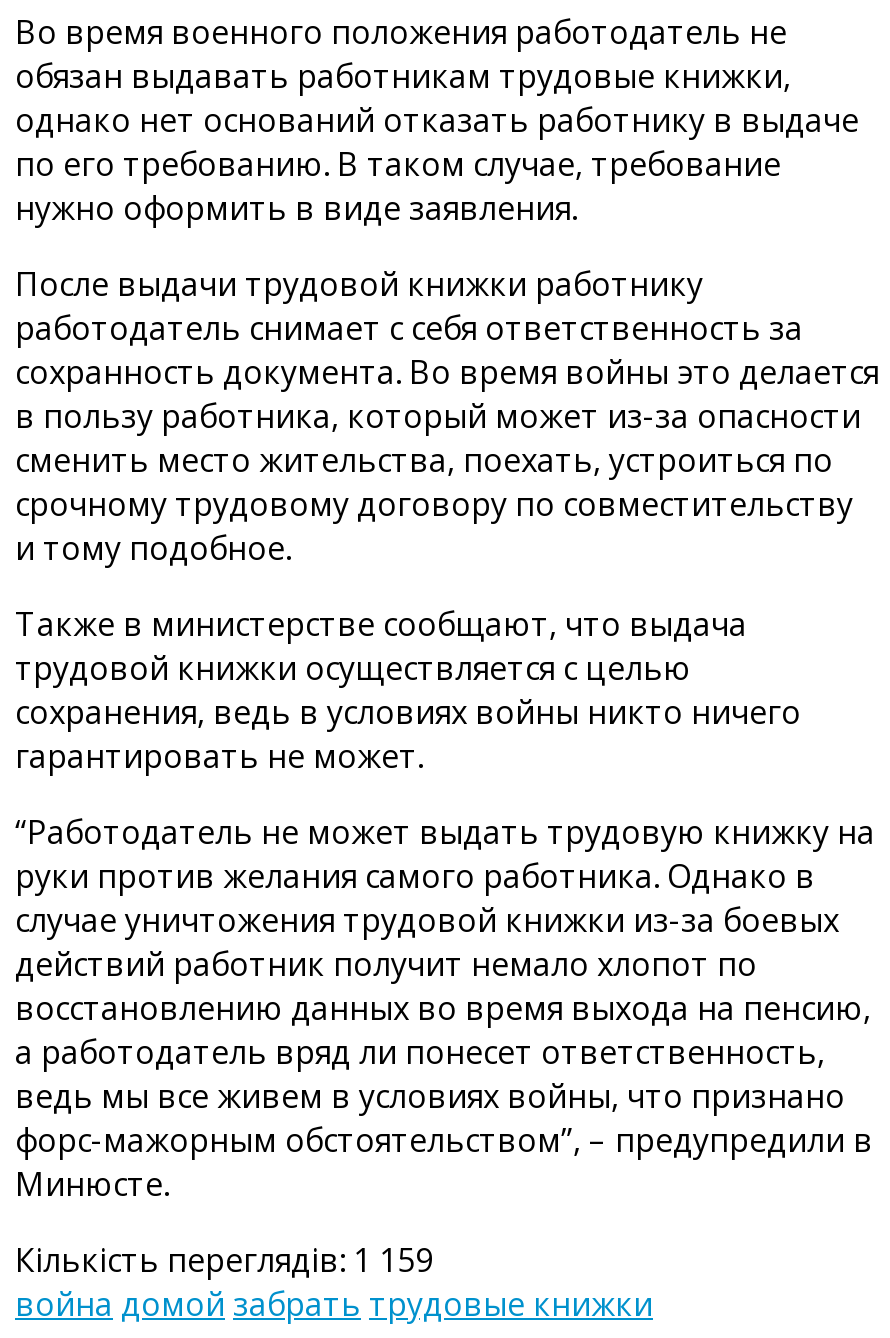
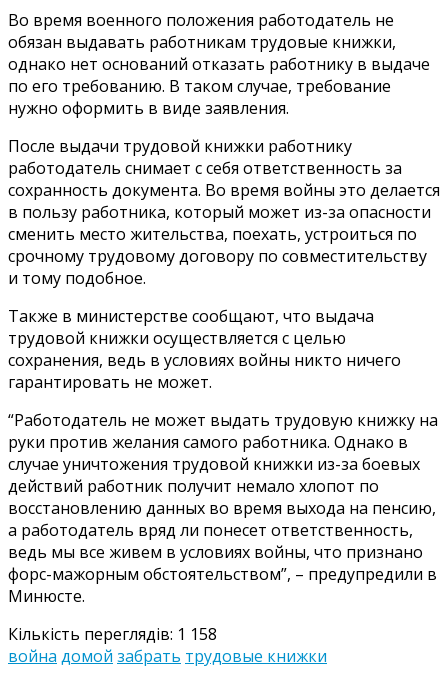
[15,1237,433,1281] Кількість переглядів: 1 159 -> [8,623,217,645] Кількість переглядів: 1 158

